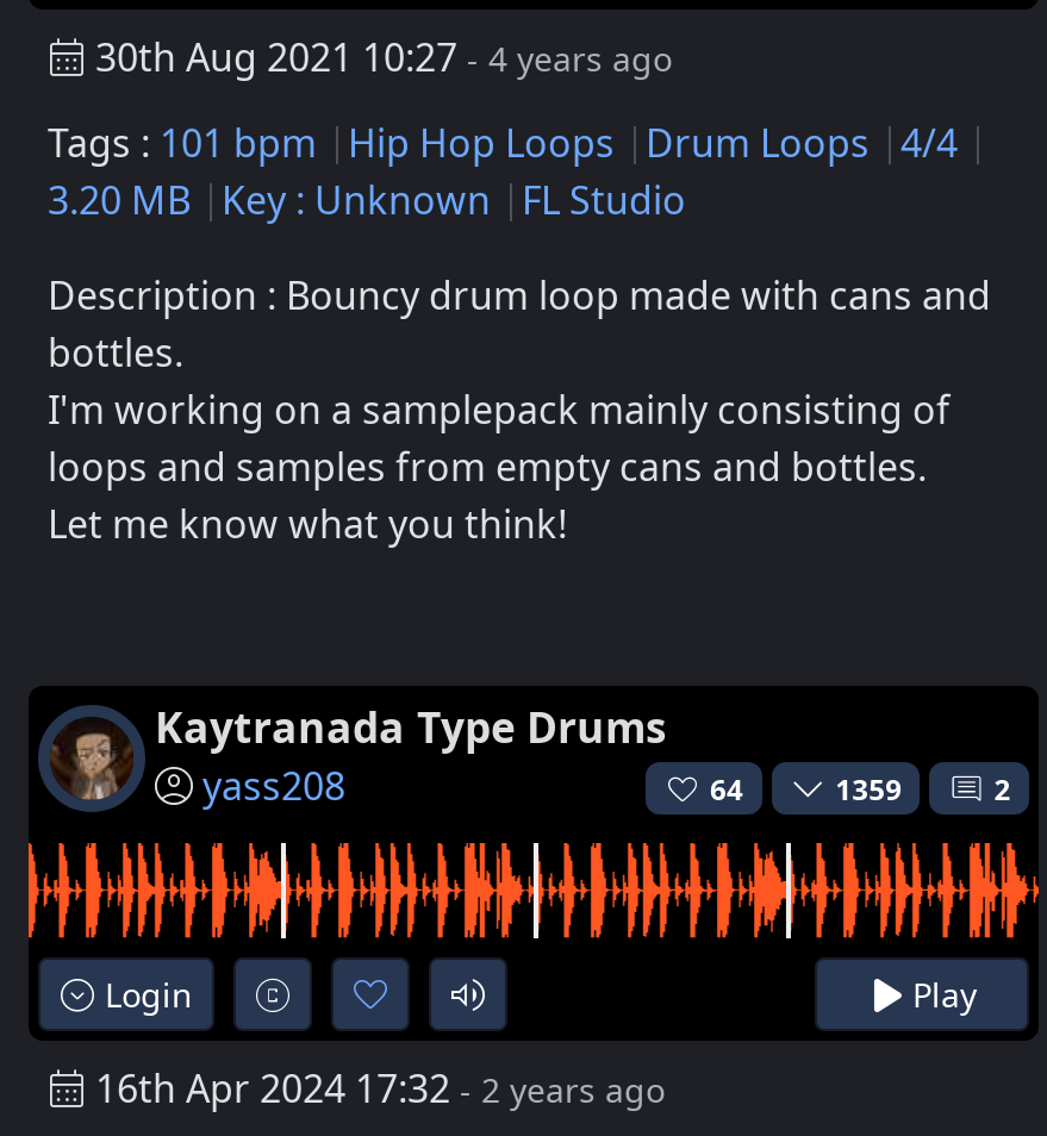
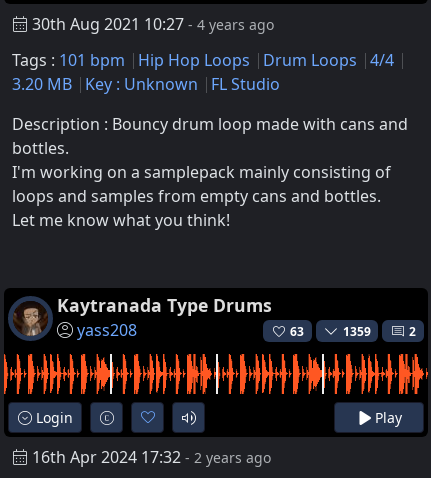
[710,768,743,809] 64 -> [290,323,304,340] 63

